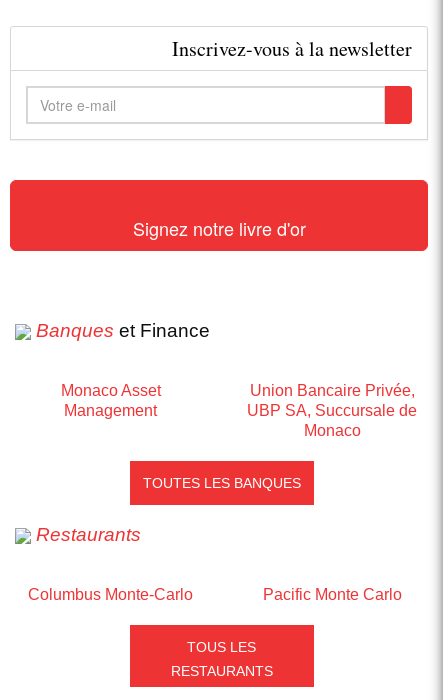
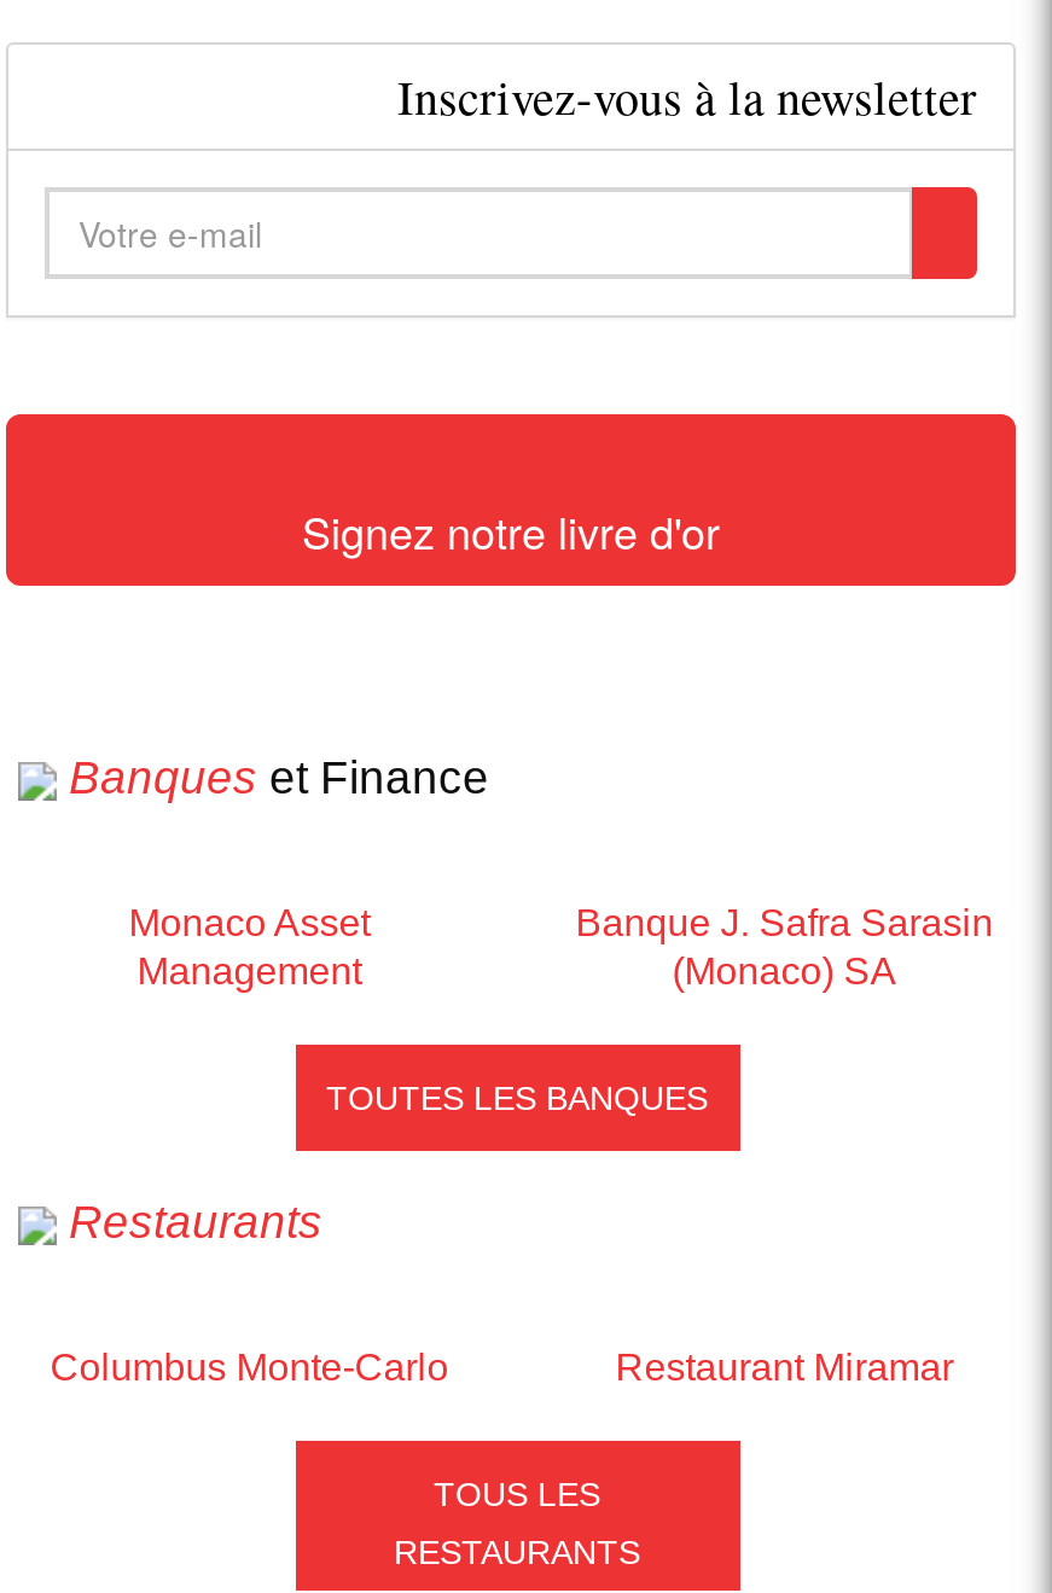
[247,382,417,439] Union Bancaire Privée, | UBP SA, Succursale de | Monaco -> [576,903,994,993] Banque J. Safra Sarasin | (Monaco) SA
[263,586,402,603] Pacific Monte Carlo -> [615,1348,953,1389] Restaurant Miramar

